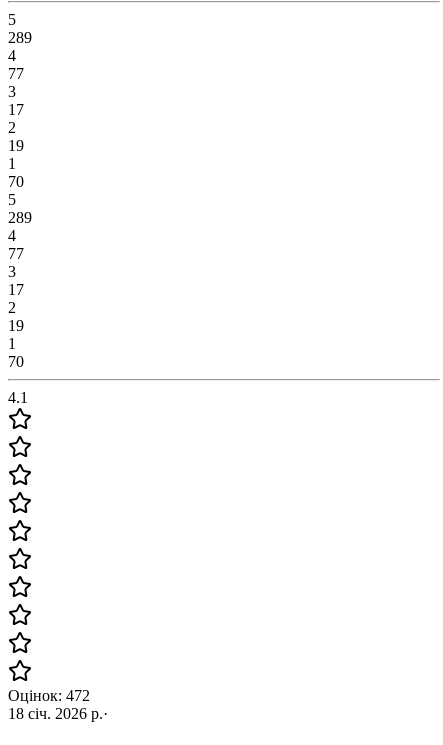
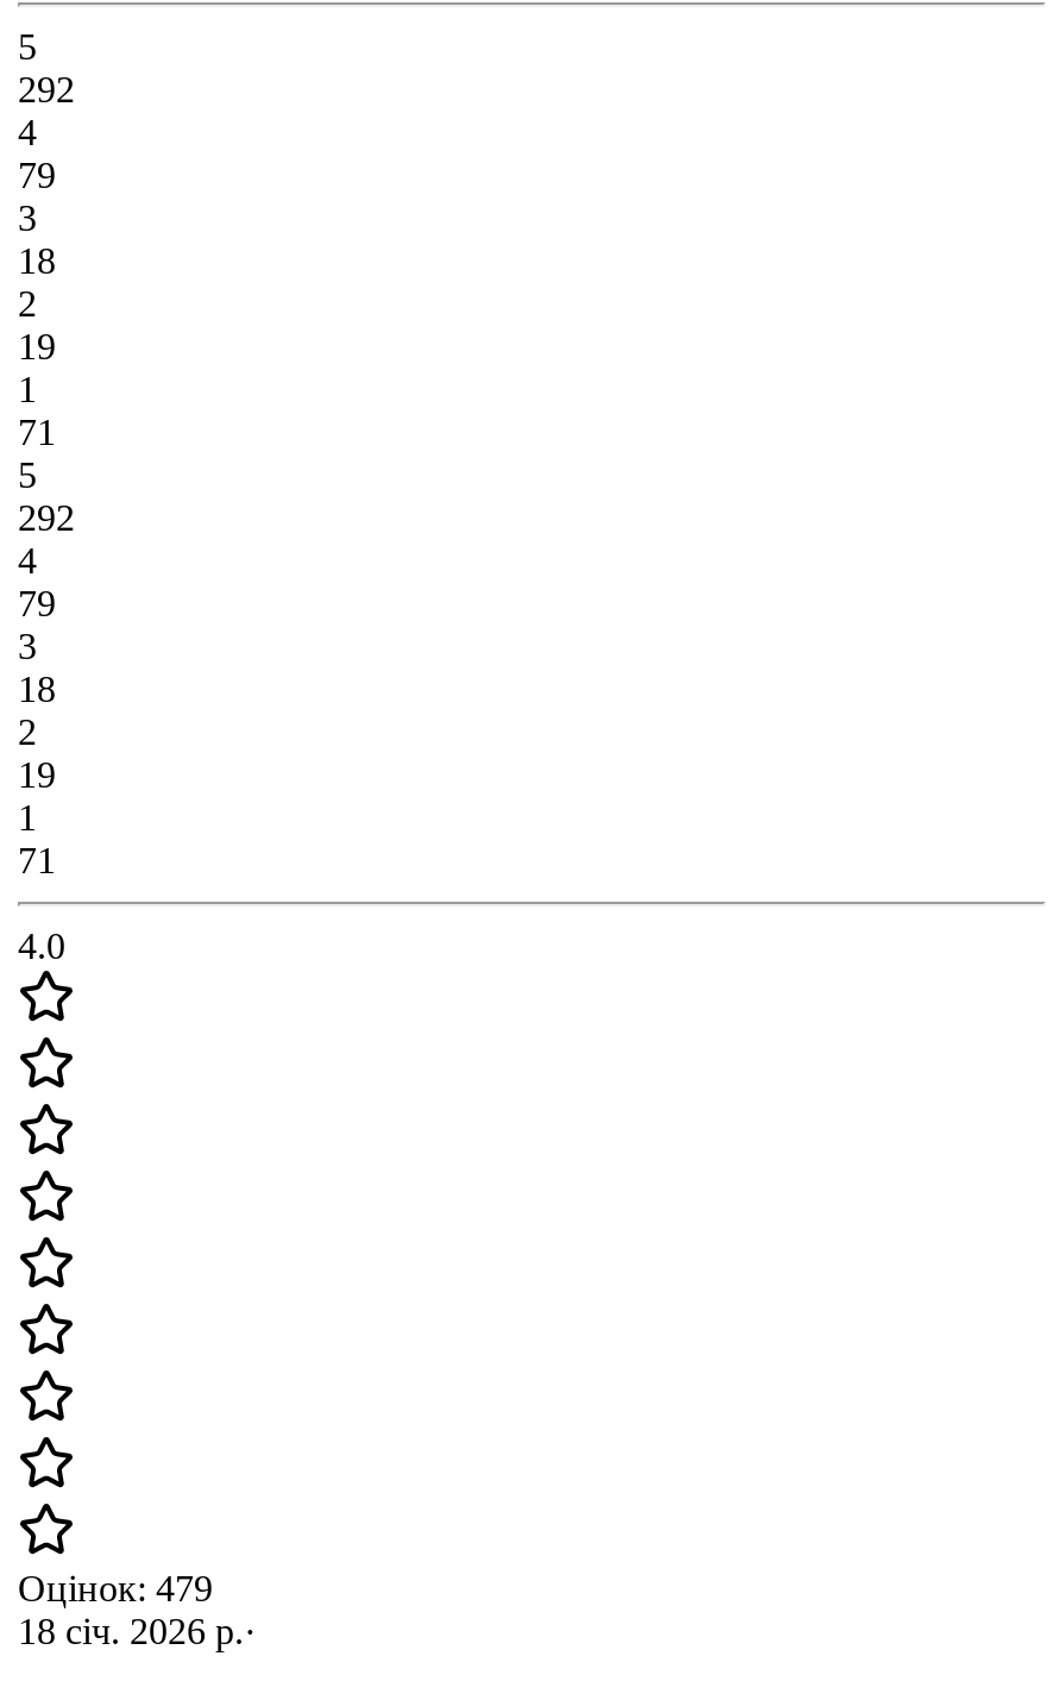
[8,29,32,46] 289 -> [18,69,75,109] 292
[8,65,24,82] 77 -> [18,154,56,195] 79
[8,101,24,118] 17 -> [18,240,56,280] 18
[8,173,24,190] 70 -> [18,411,56,452] 71
[8,209,32,226] 289 -> [18,497,75,537] 292
[8,245,24,262] 77 -> [18,582,56,623] 79
[8,281,24,298] 17 -> [18,668,56,709] 18
[8,353,24,370] 70 -> [18,839,56,880] 71
[8,389,28,406] 4.1 -> [18,925,65,966] 4.0
[8,687,90,704] Оцінок: 472 -> [18,1567,213,1608] Оцінок: 479

